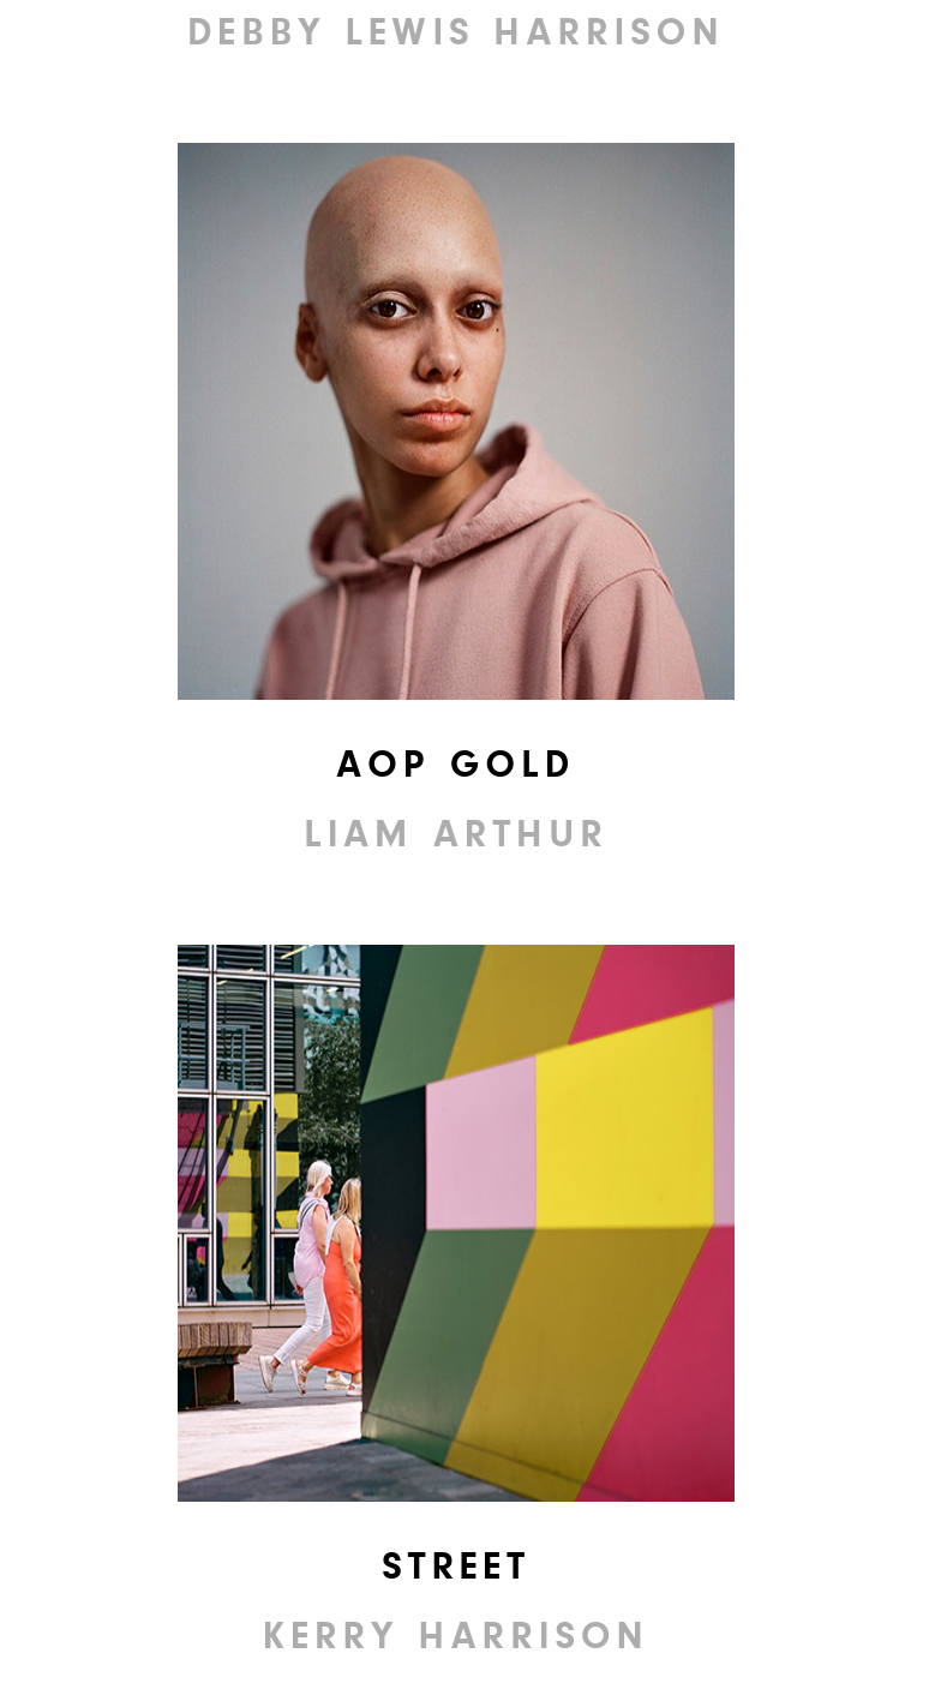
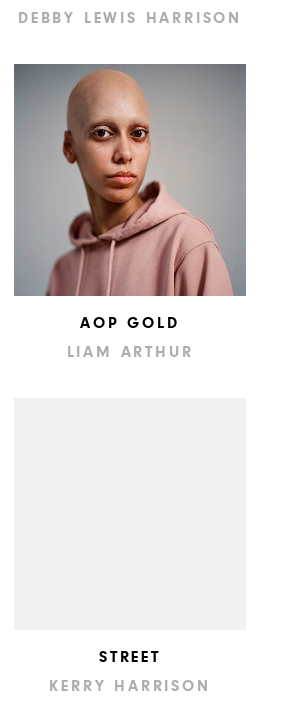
[175,942,737,1504] [image] -> none

